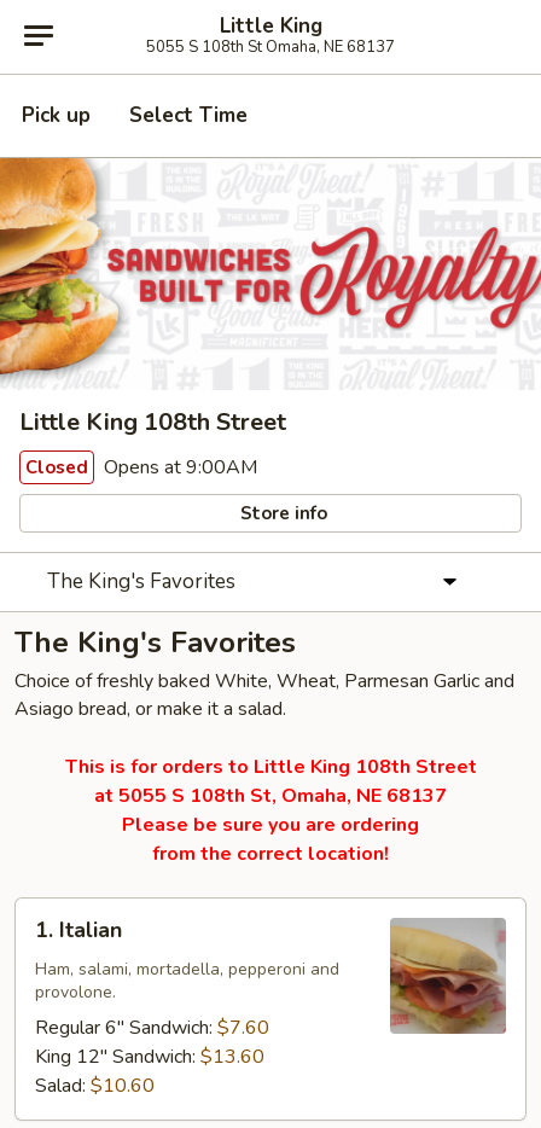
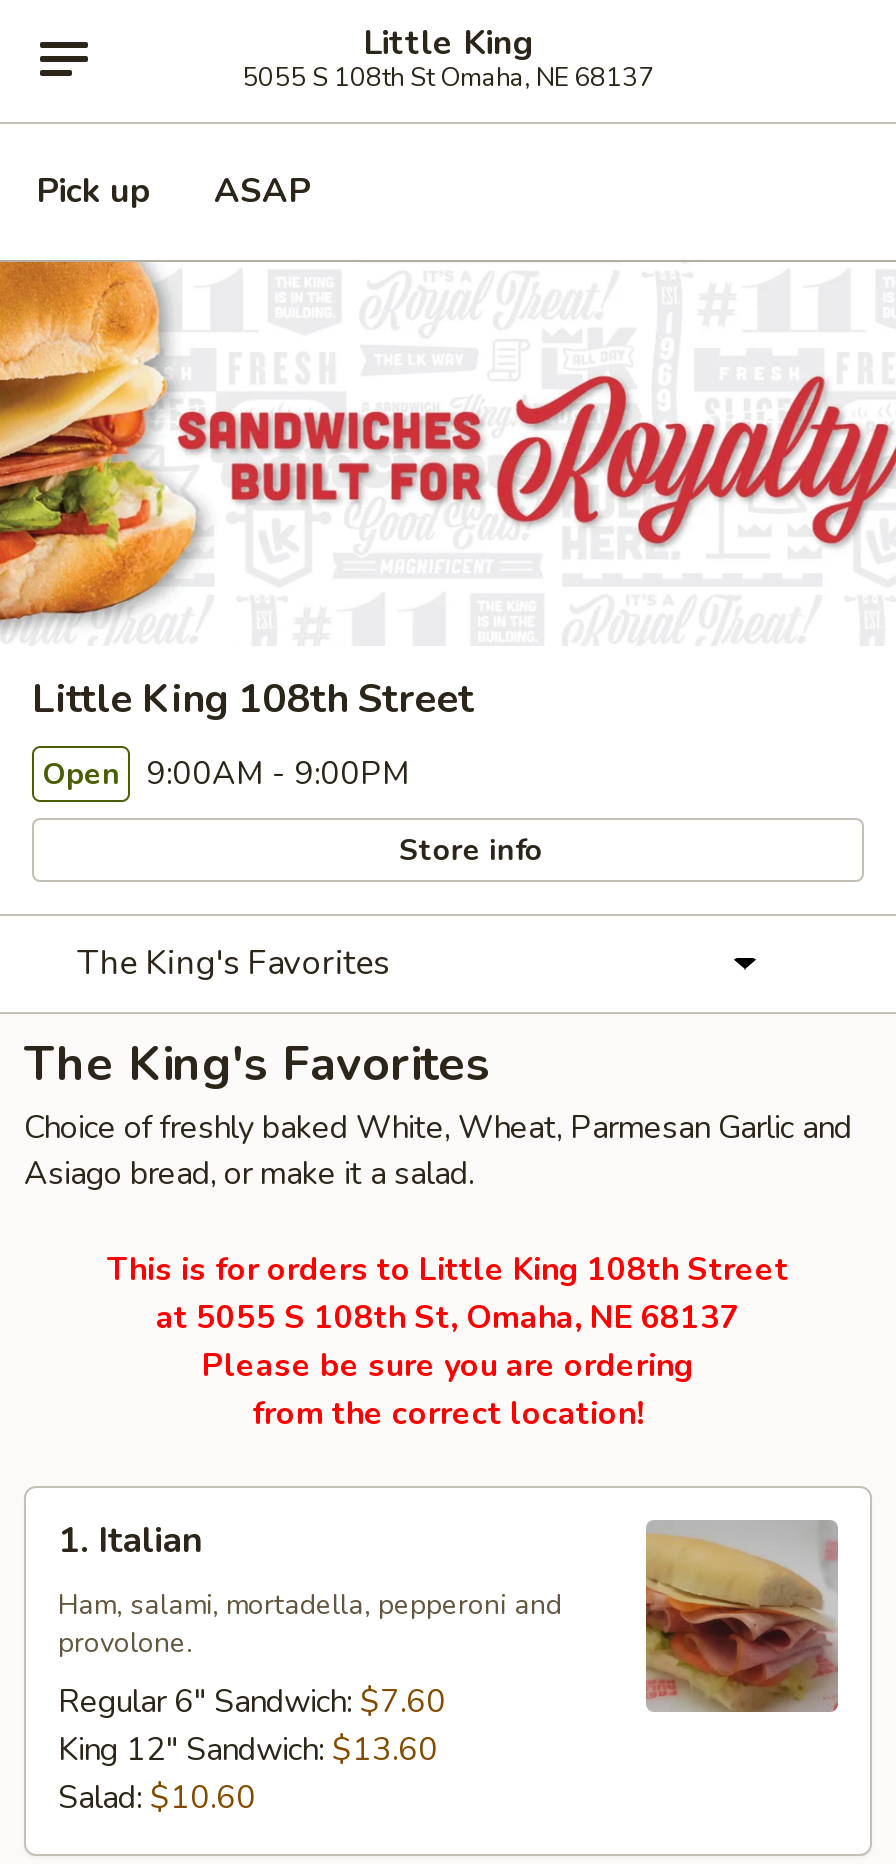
[129,101,248,129] Select Time -> [214,168,310,214] ASAP
[25,454,257,481] Closed Opens at 9:00AM -> [42,752,410,796] Open 9:00AM - 9:00PM

